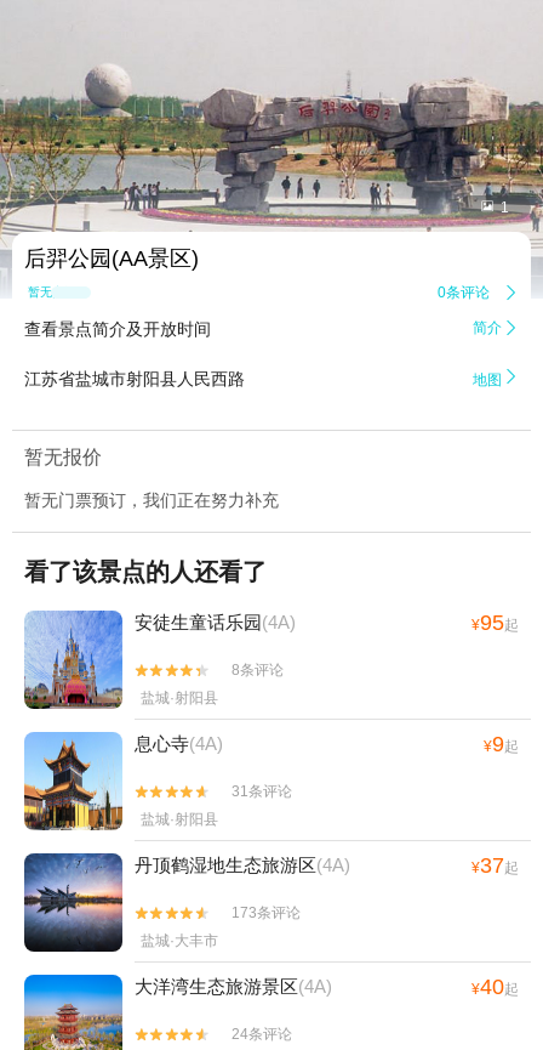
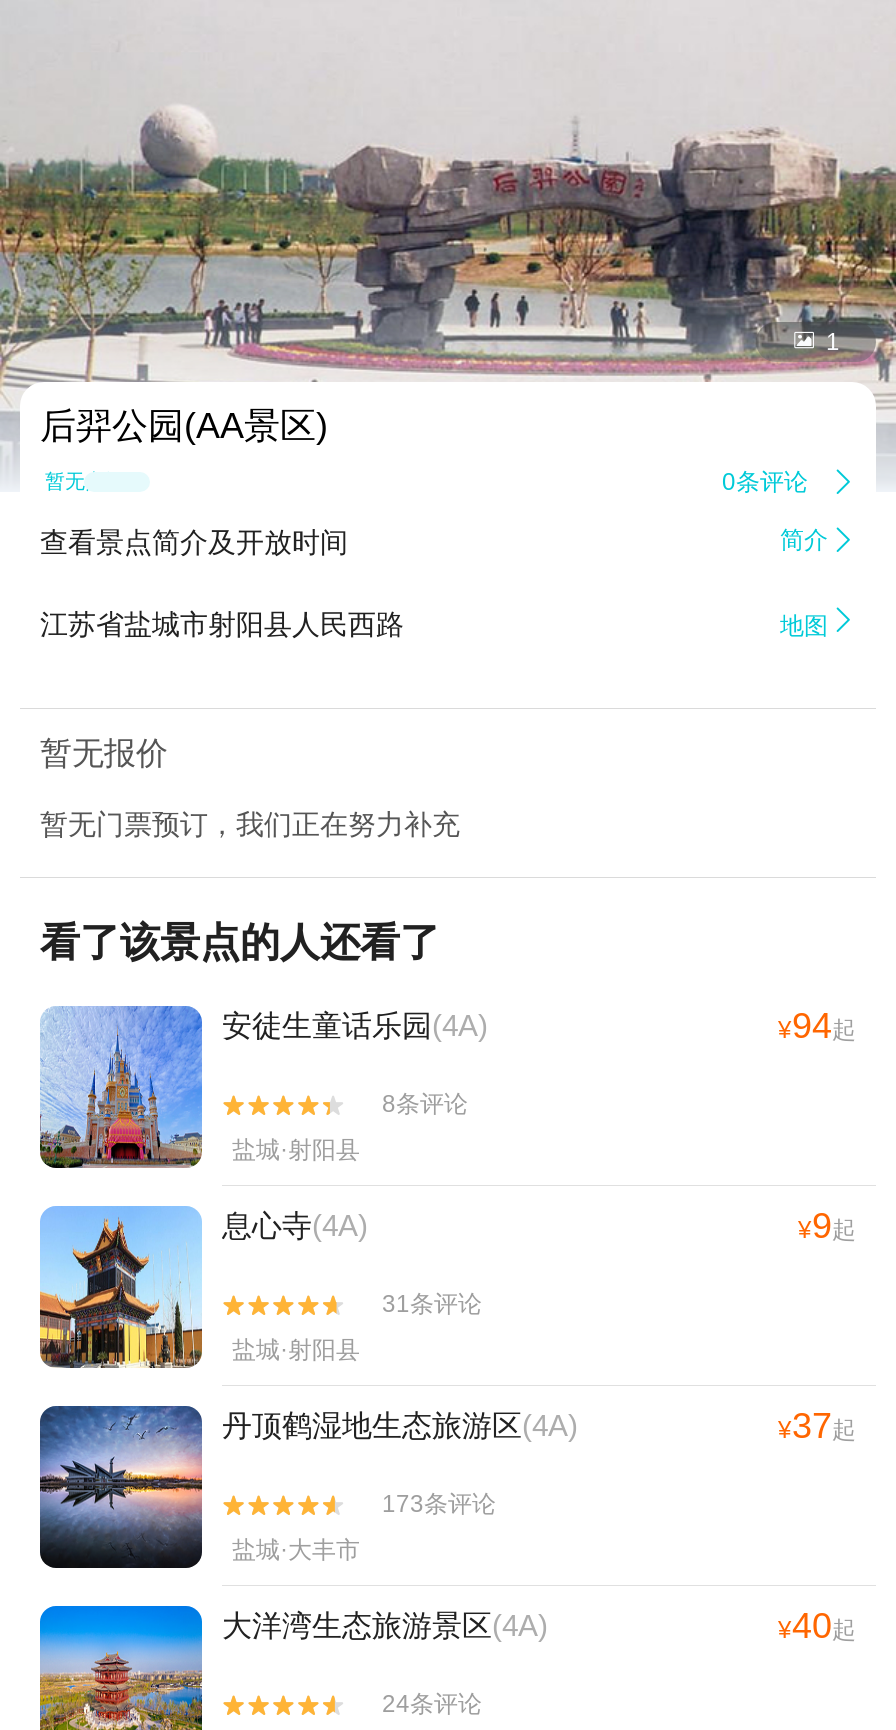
[471,611,519,635] ¥95起 -> [778,1007,856,1047] ¥94起

